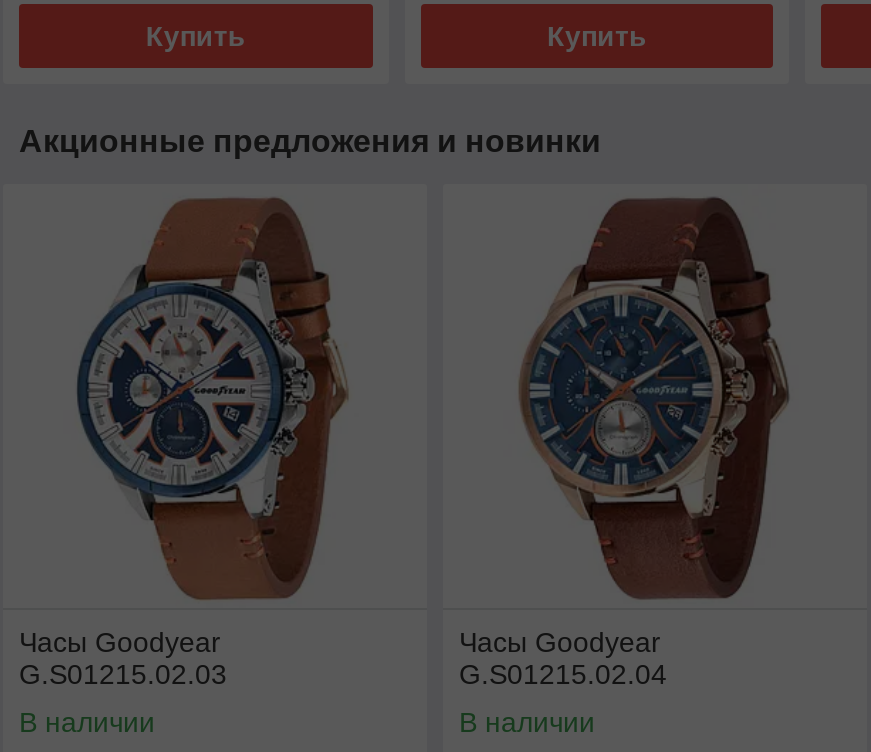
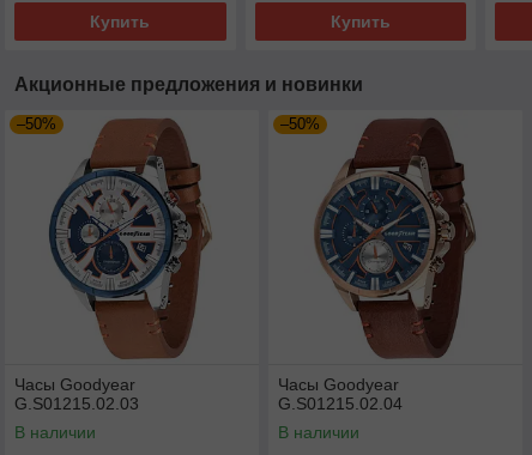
none -> [17,115,56,133] –50%
none -> [280,115,320,133] –50%

